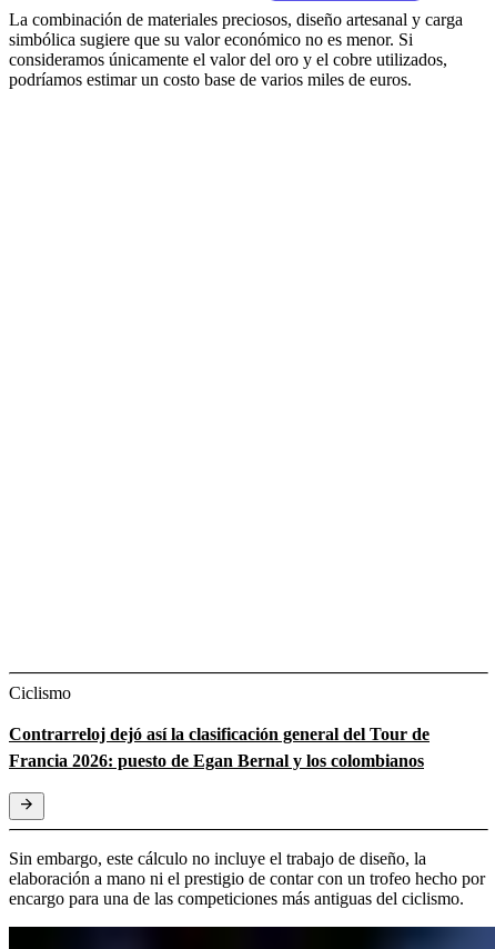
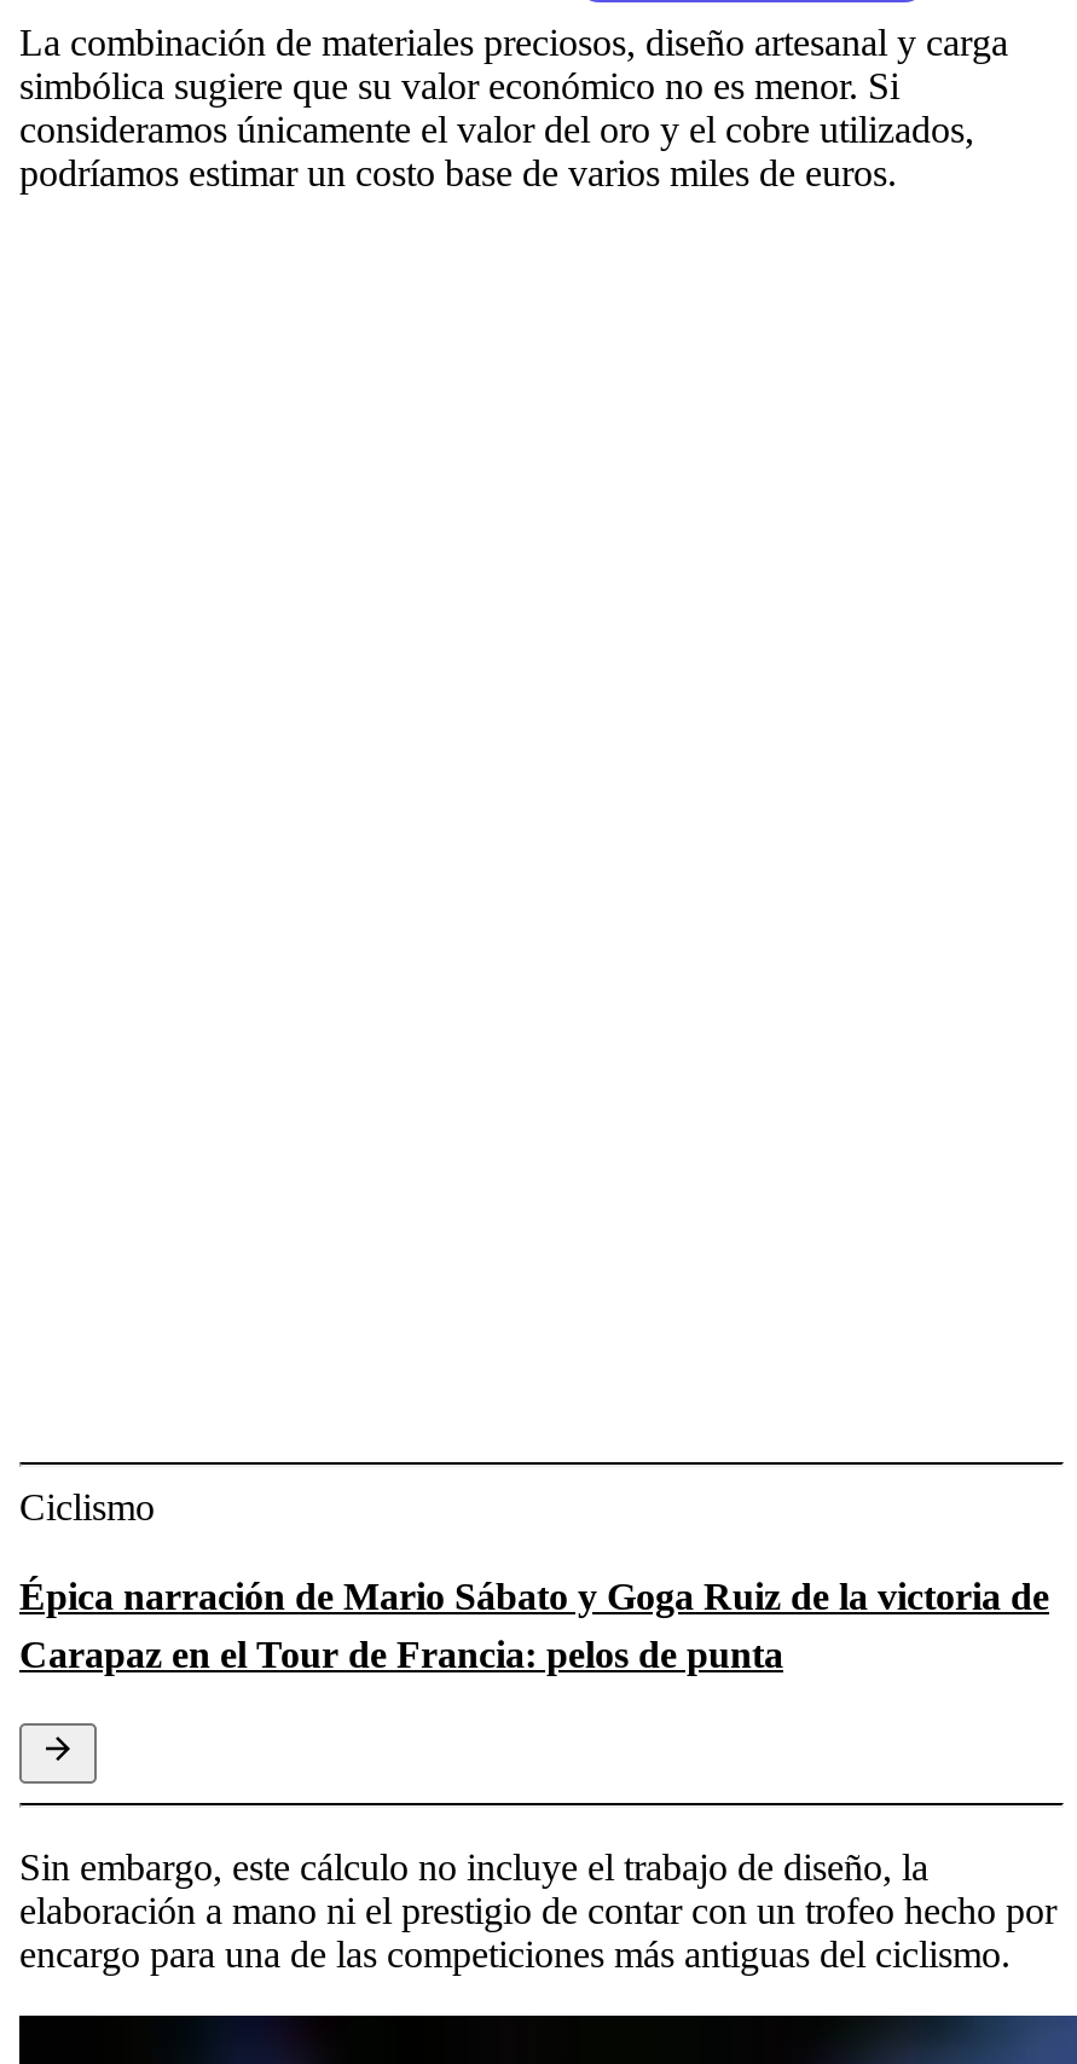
[9,725,430,771] Contrarreloj dejó así la clasificación general del Tour de | Francia 2026: puesto de Egan Bernal y los colombianos -> [19,1577,1049,1676] Épica narración de Mario Sábato y Goga Ruiz de la victoria de | Carapaz en el Tour de Francia: pelos de punta

